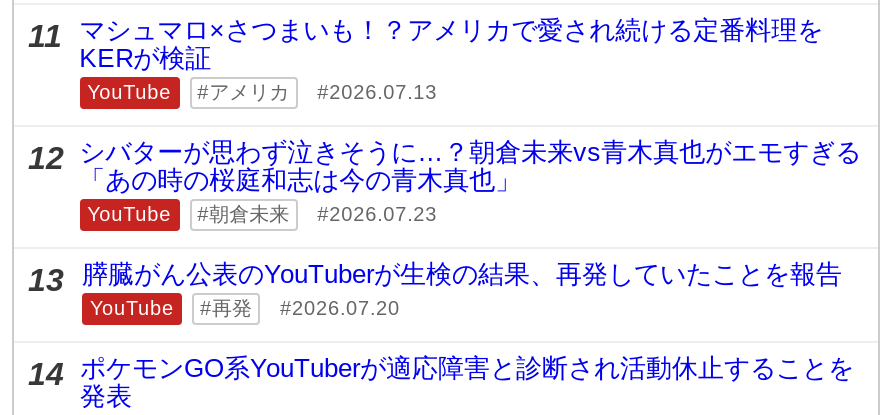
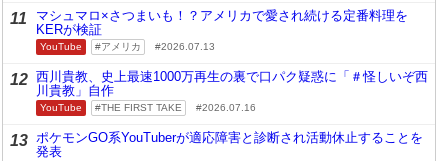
[28,137,861,195] 12 シバターが思わず泣きそうに…？朝倉未来vs青木真也がエモすぎる | 「あの時の桜庭和志は今の青木真也」 -> [10,69,428,98] 12 西川貴教、史上最速1000万再生の裏で口パク疑惑に「＃怪しいぞ西 | 川貴教」自作
[28,203,854,391] 朝倉未来 | 2026.07.23 | 13 膵臓がん公表のYouTuberが生検の結果、再発していたことを報告 | YouTube | 再発 | 2026.07.20 | 14 ポケモンGO系YouTuberが適応障害と診断され活動休止することを -> [10,102,423,149] THE FIRST TAKE | 2026.07.16 | 13 ポケモンGO系YouTuberが適応障害と診断され活動休止することを

